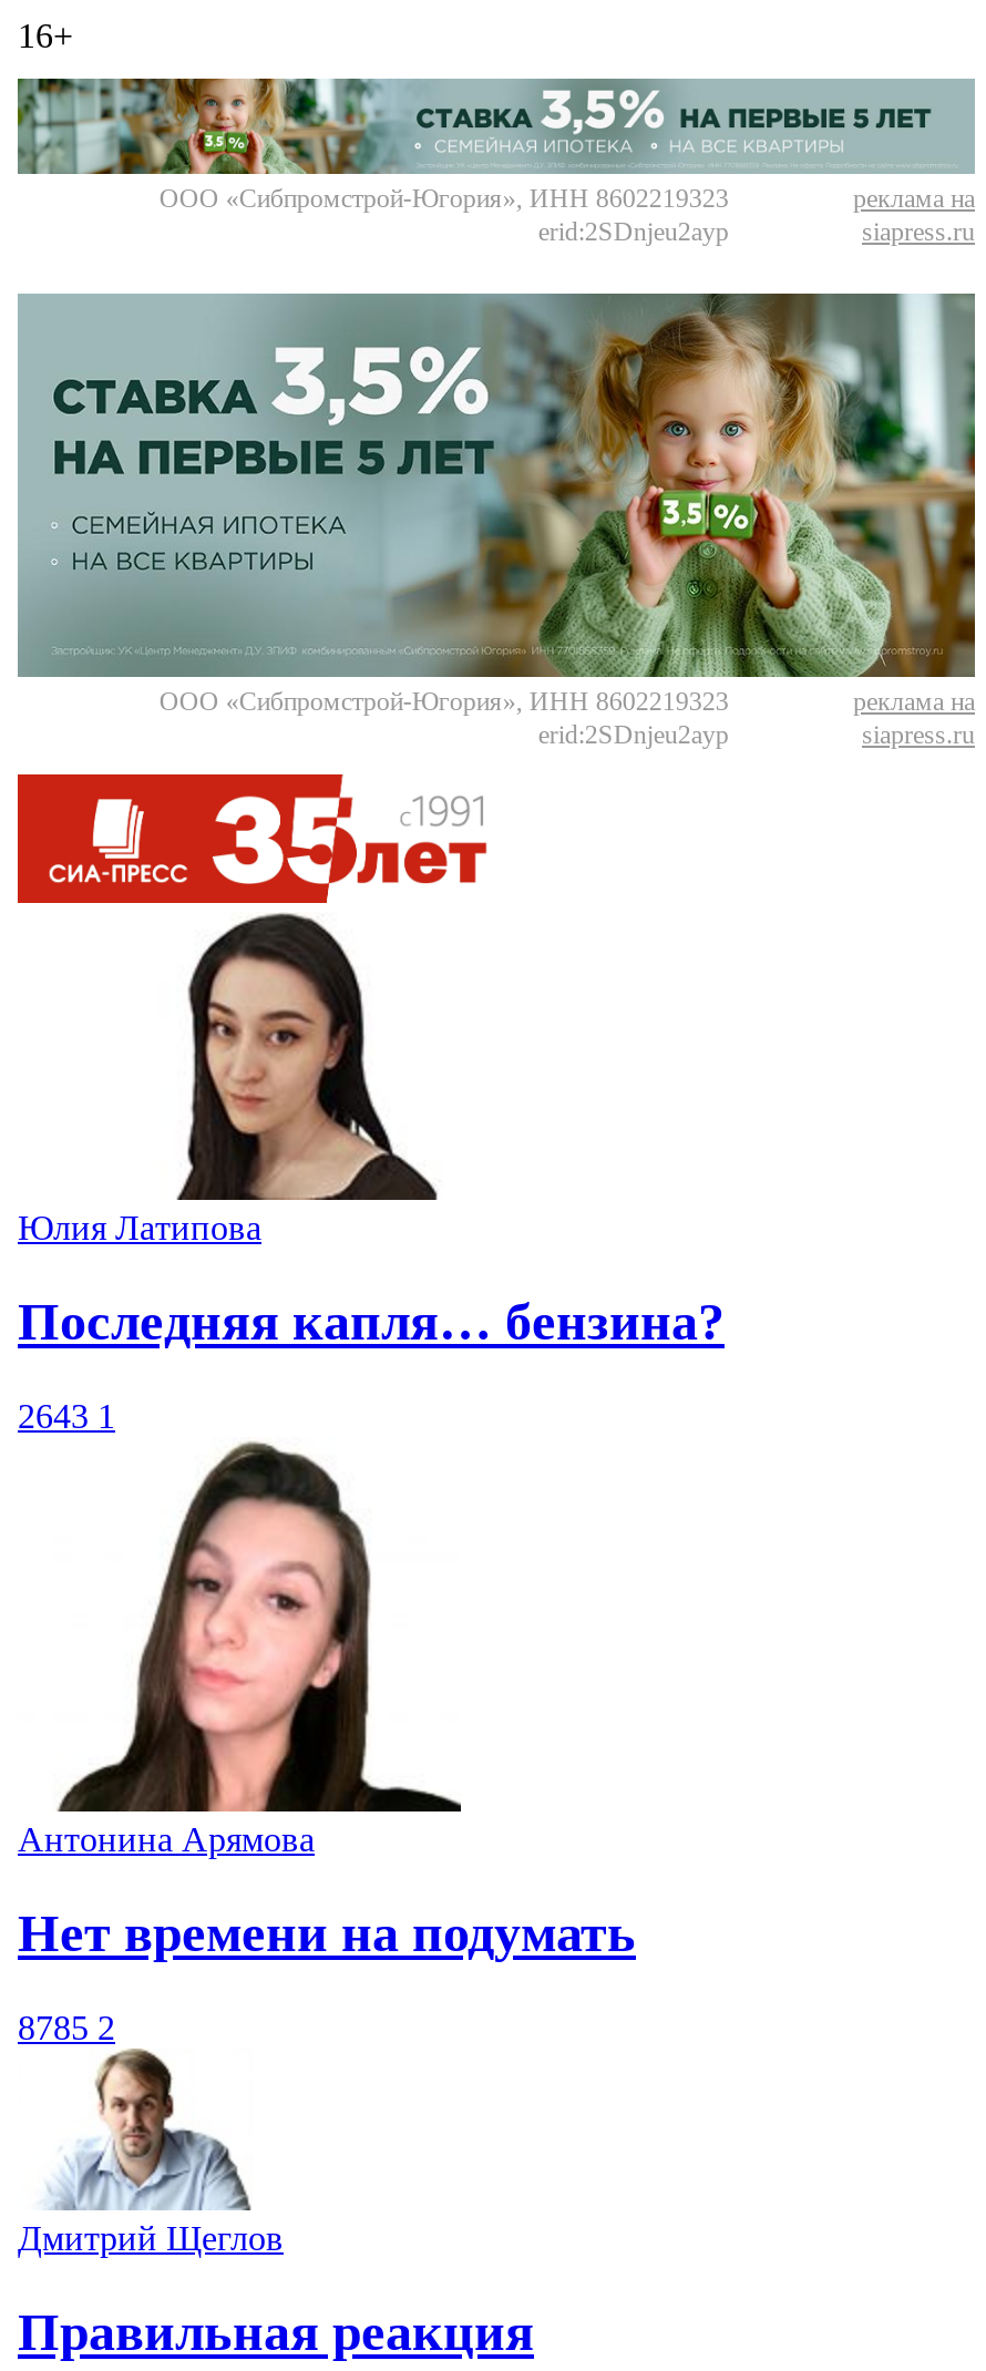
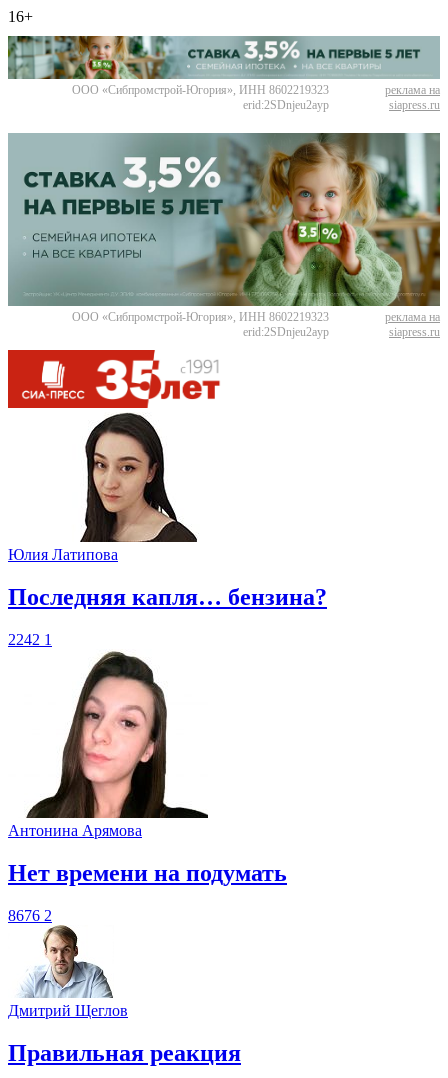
[18,1398,115,1435] 2643 1 -> [8,631,52,648] 2242 1
[18,2009,115,2046] 8785 2 -> [8,907,52,924] 8676 2

